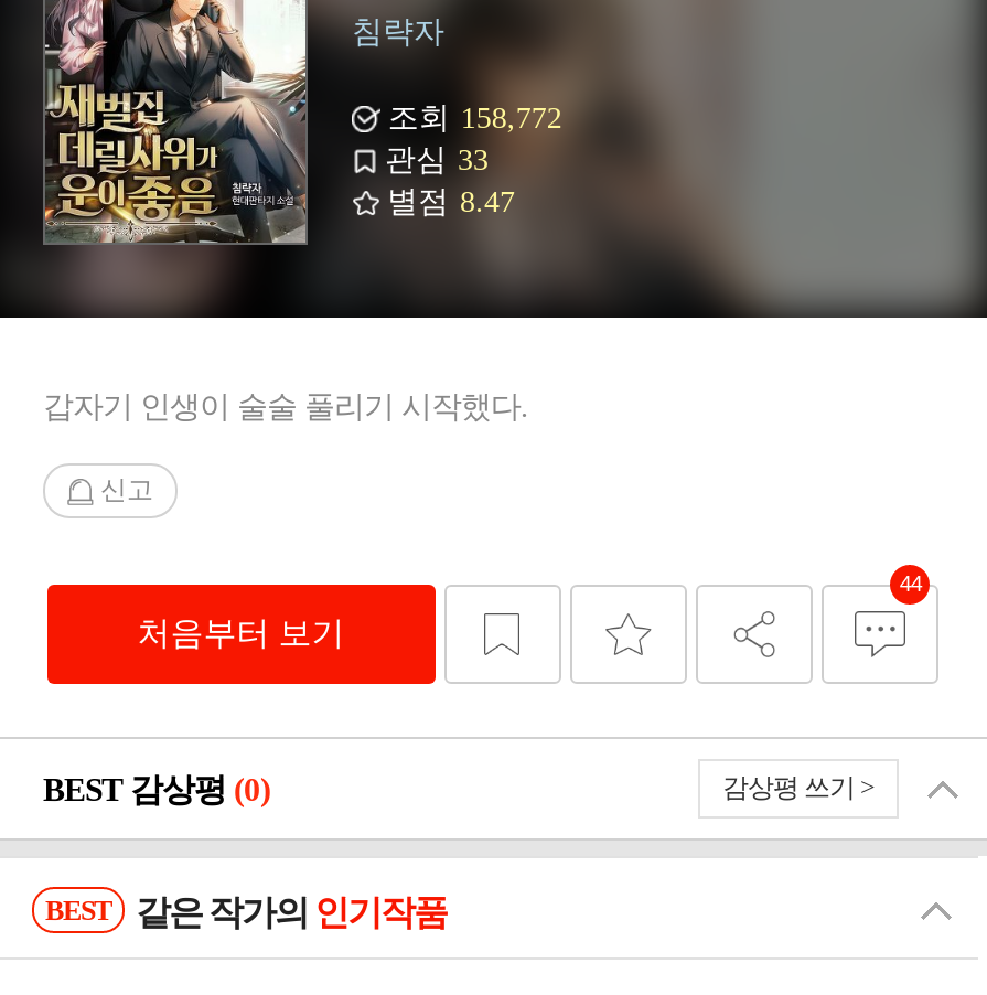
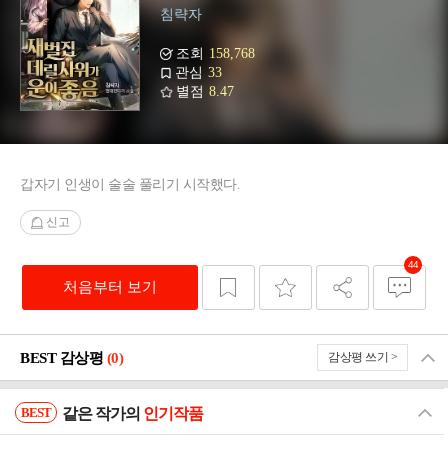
[388,101,562,135] 조회 158,772 -> [176,46,255,61] 조회 158,768

